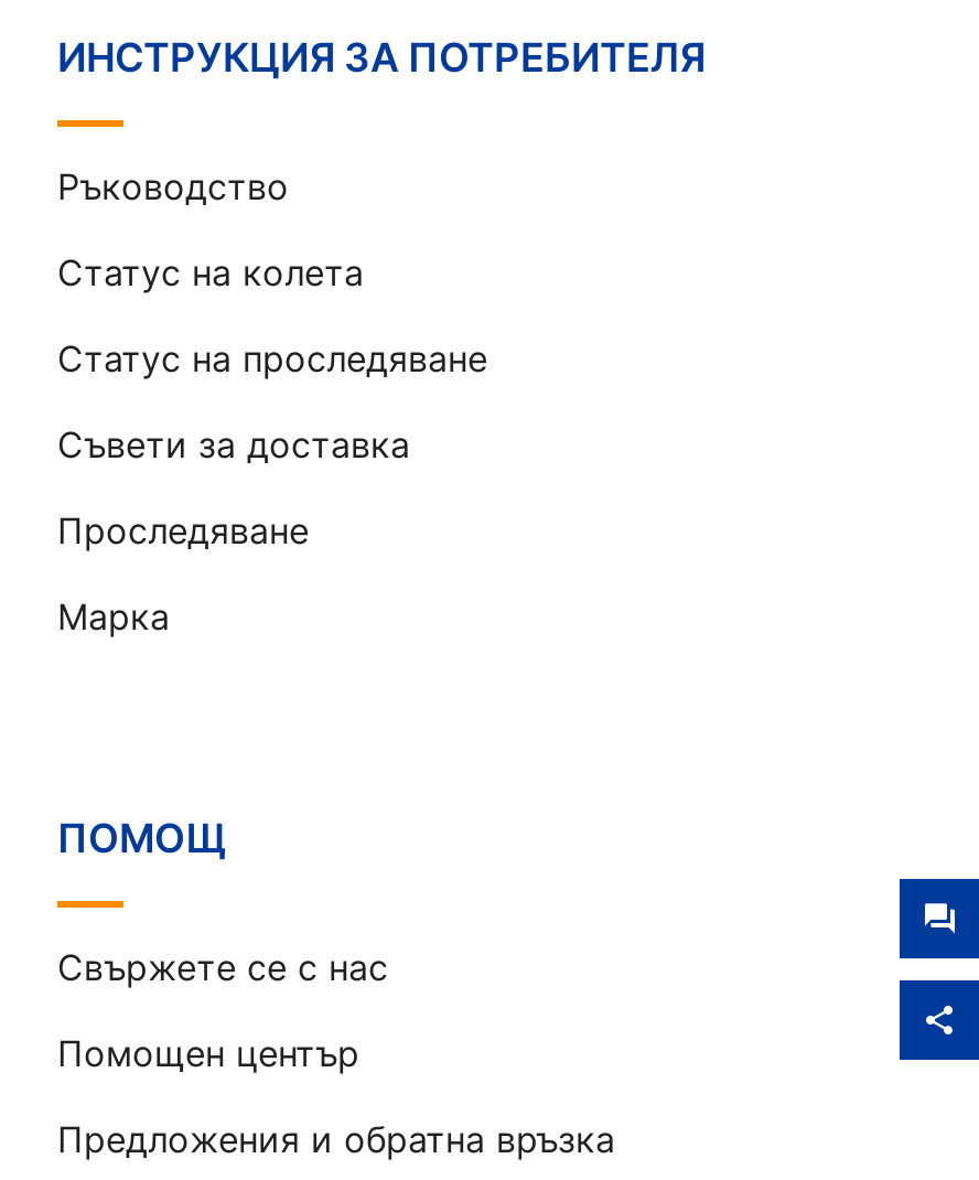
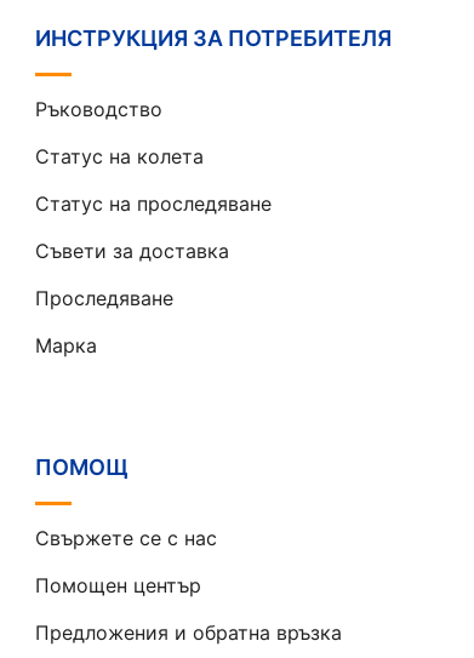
[897,877,972,961] [image] -> none
[897,978,972,1062] [image] -> none

